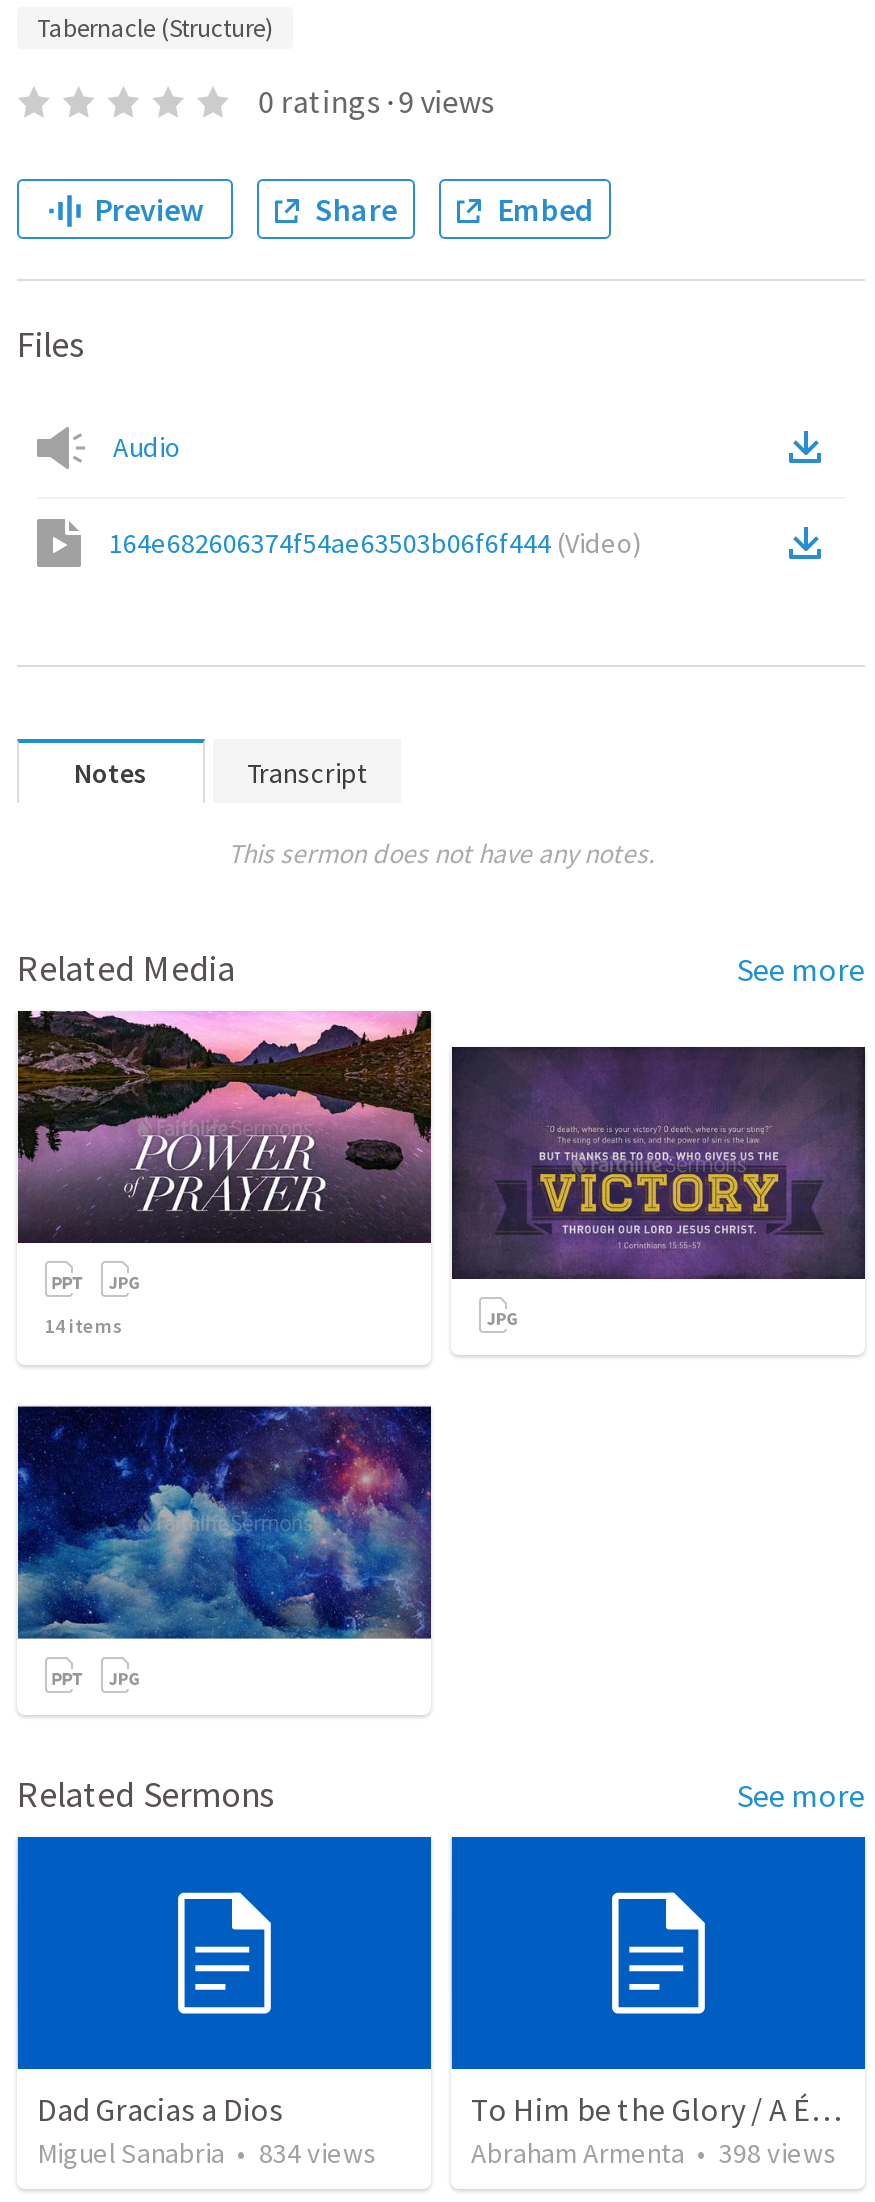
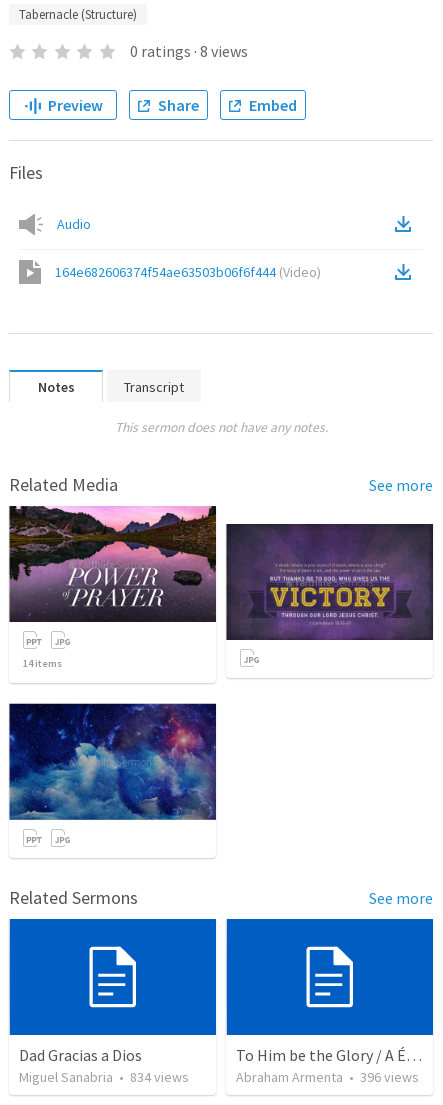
[258,81,494,121] 0 ratings · 9 views -> [130,41,248,61] 0 ratings · 8 views
[471,2136,837,2172] Abraham Armenta • 398 views -> [236,1068,419,1086] Abraham Armenta • 396 views

